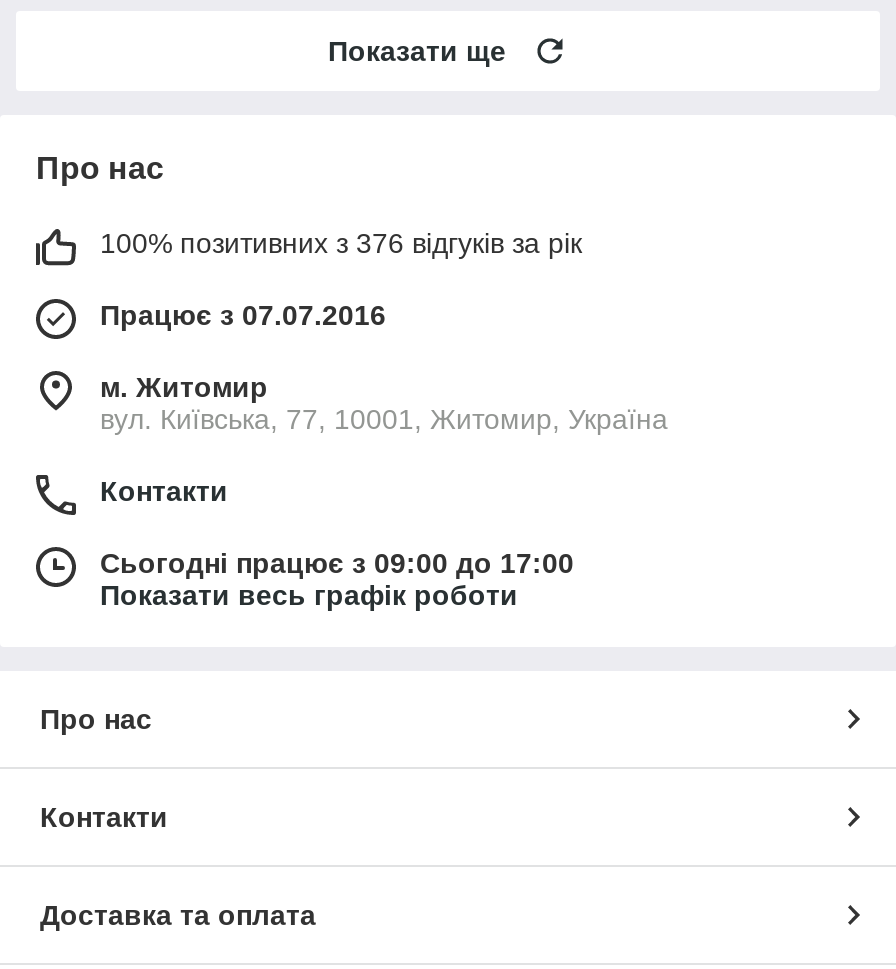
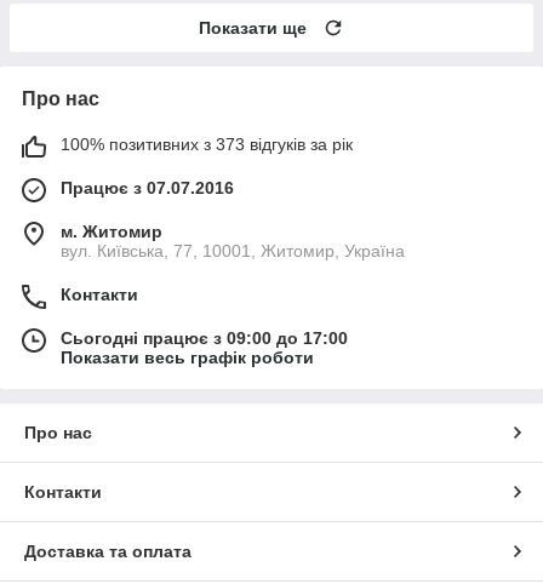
[100,227,582,259] 100% позитивних з 376 відгуків за рік -> [61,134,353,154] 100% позитивних з 373 відгуків за рік

